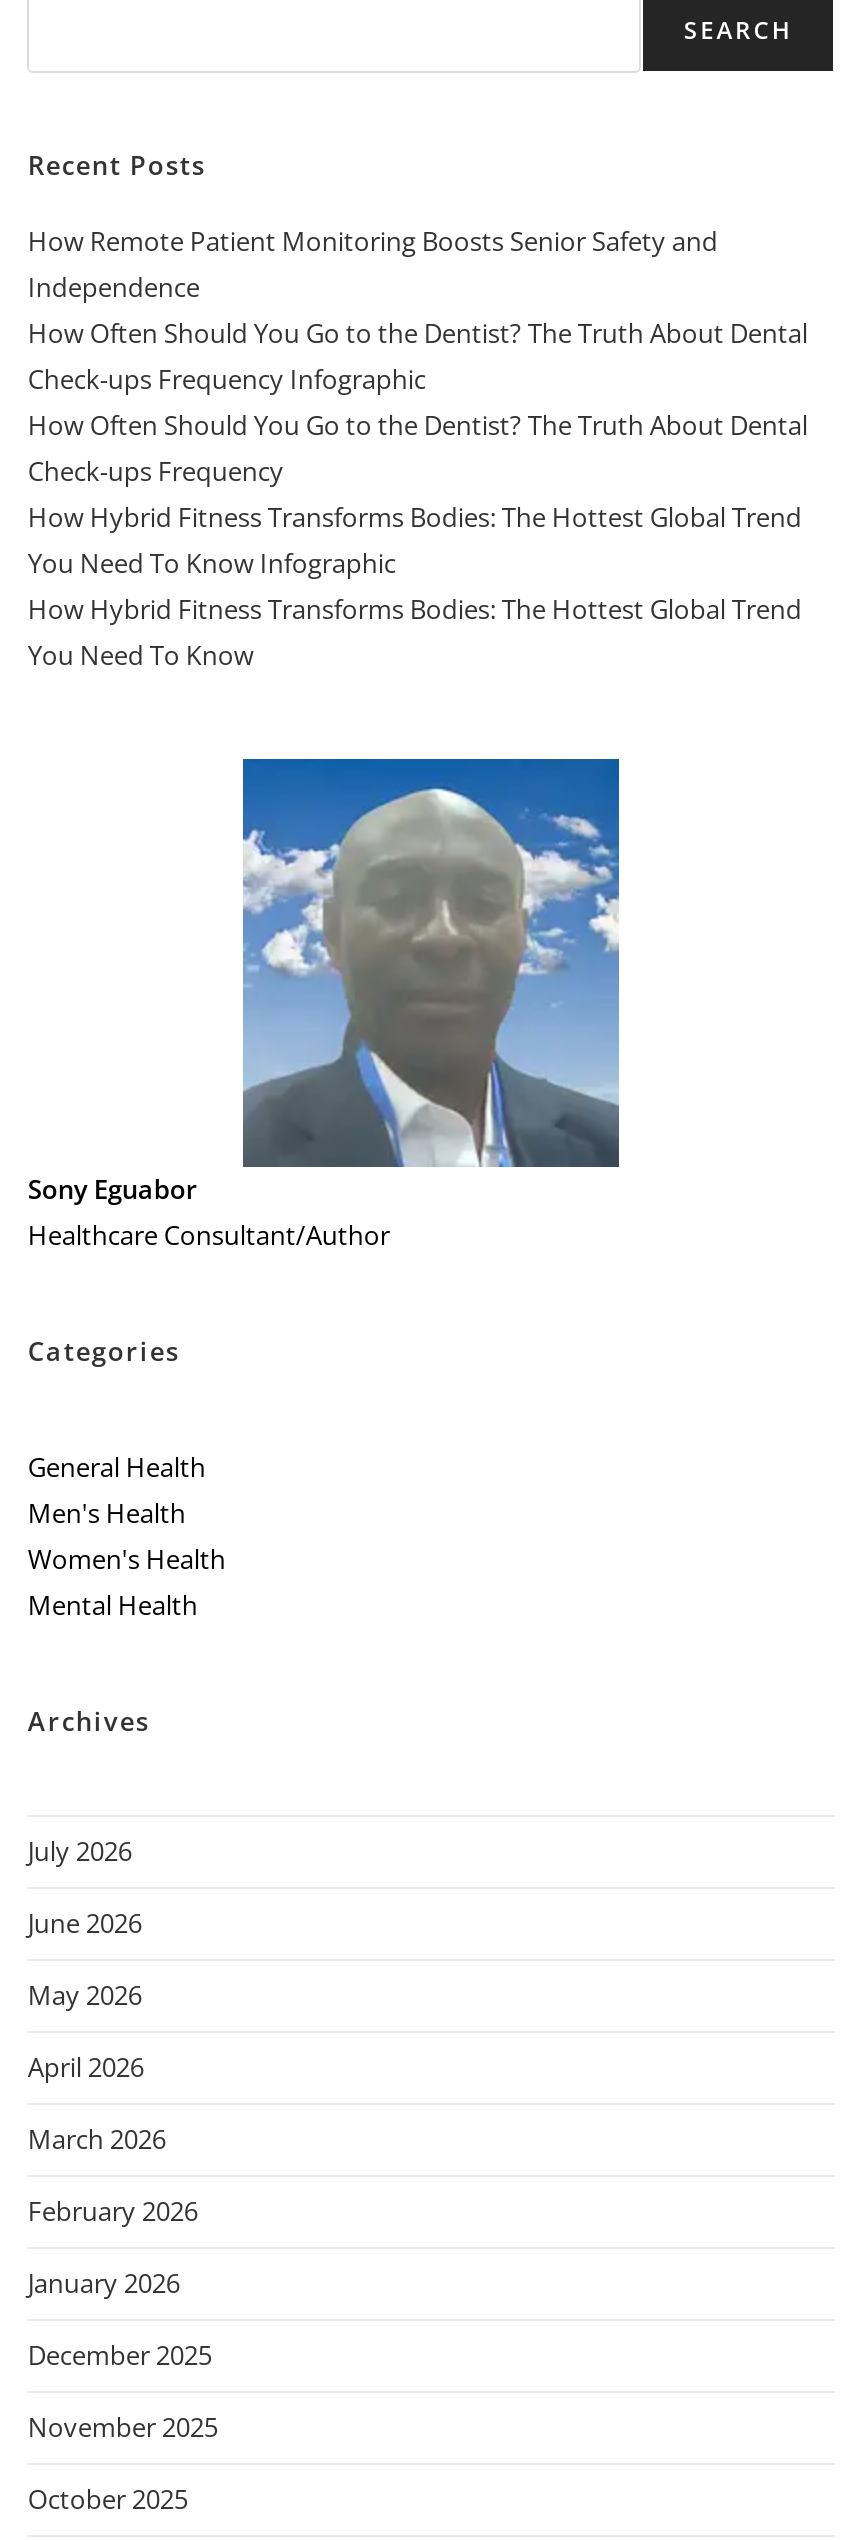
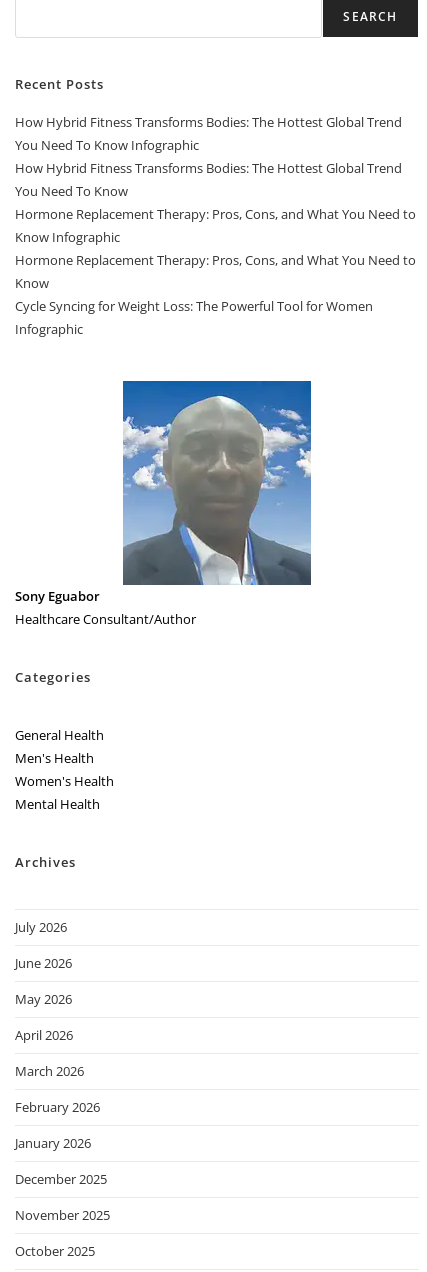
[28,222,808,488] How Remote Patient Monitoring Boosts Senior Safety and | Independence | How Often Should You Go to the Dentist? The Truth About Dental | Check-ups Frequency Infographic | How Often Should You Go to the Dentist? The Truth About Dental | Check-ups Frequency -> none
moved [28,498,802,672] -> [15,113,402,200]: How Hybrid Fitness Transforms Bodies: The Hottest Global Trend | You Need To Know Infographic | How Hybrid Fitness Transforms Bodies: The Hottest Global Trend | You Need To Know
none -> [15,205,416,338] Hormone Replacement Therapy: Pros, Cons, and What You Need to | Know Infographic | Hormone Replacement Therapy: Pros, Cons, and What You Need to | Know | Cycle Syncing for Weight Loss: The Powerful Tool for Women | Infographic

